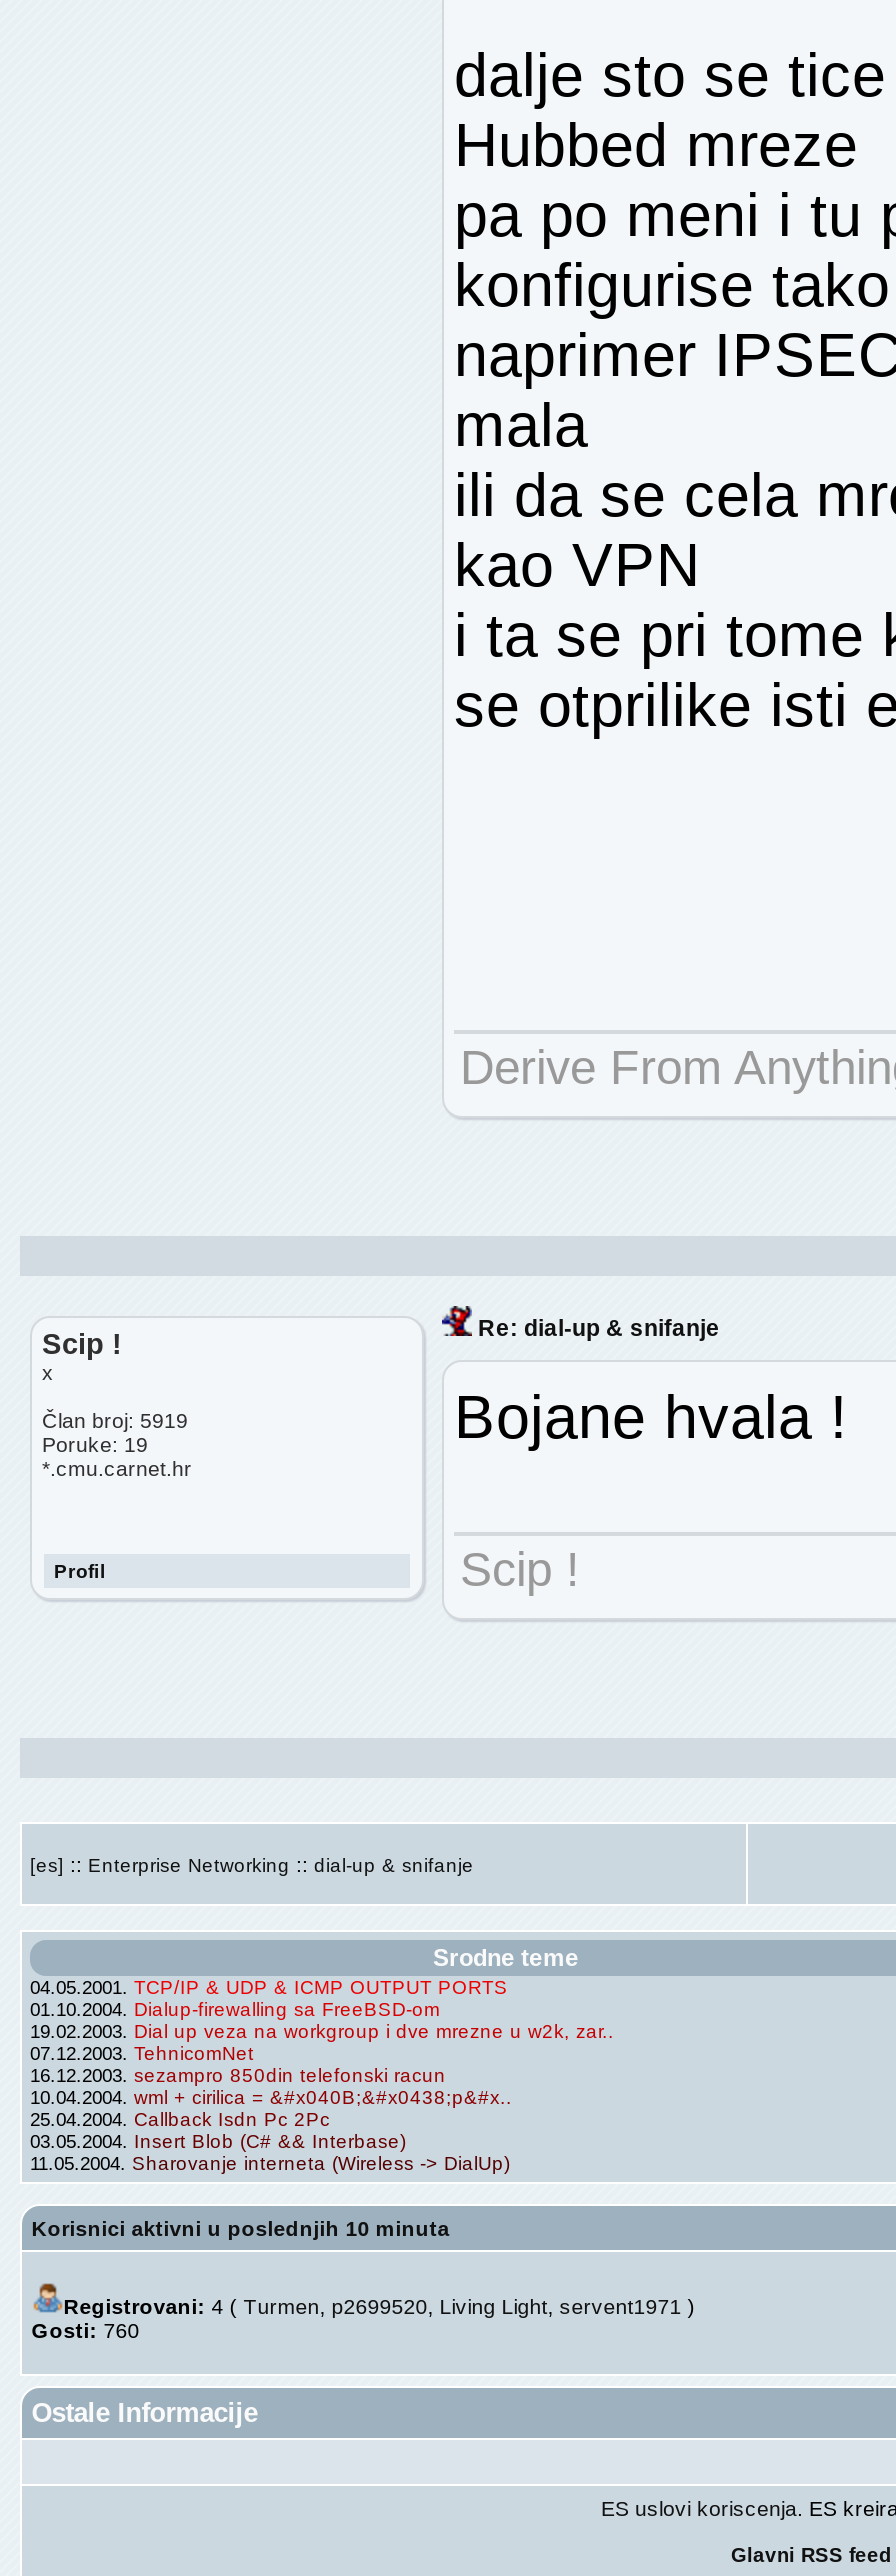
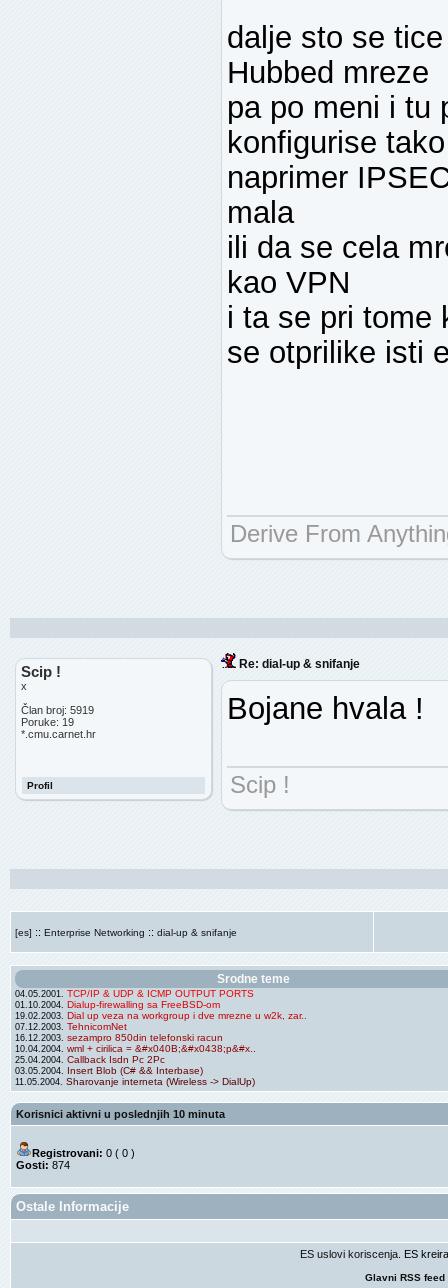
[32,2295,696,2343] Registrovani: 4 (Turmen, p2699520, Living Light, servent1971) | Gosti:760 -> [16,1147,135,1171] Registrovani: 0 ( 0 ) | Gosti:874

